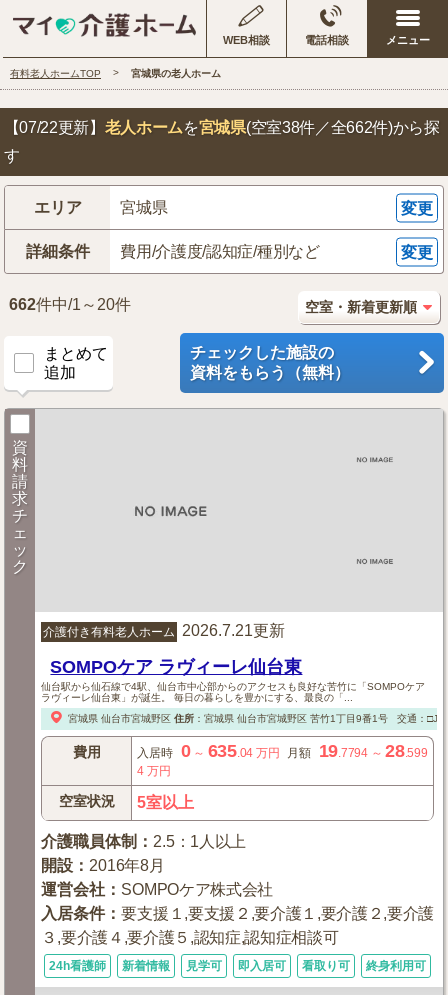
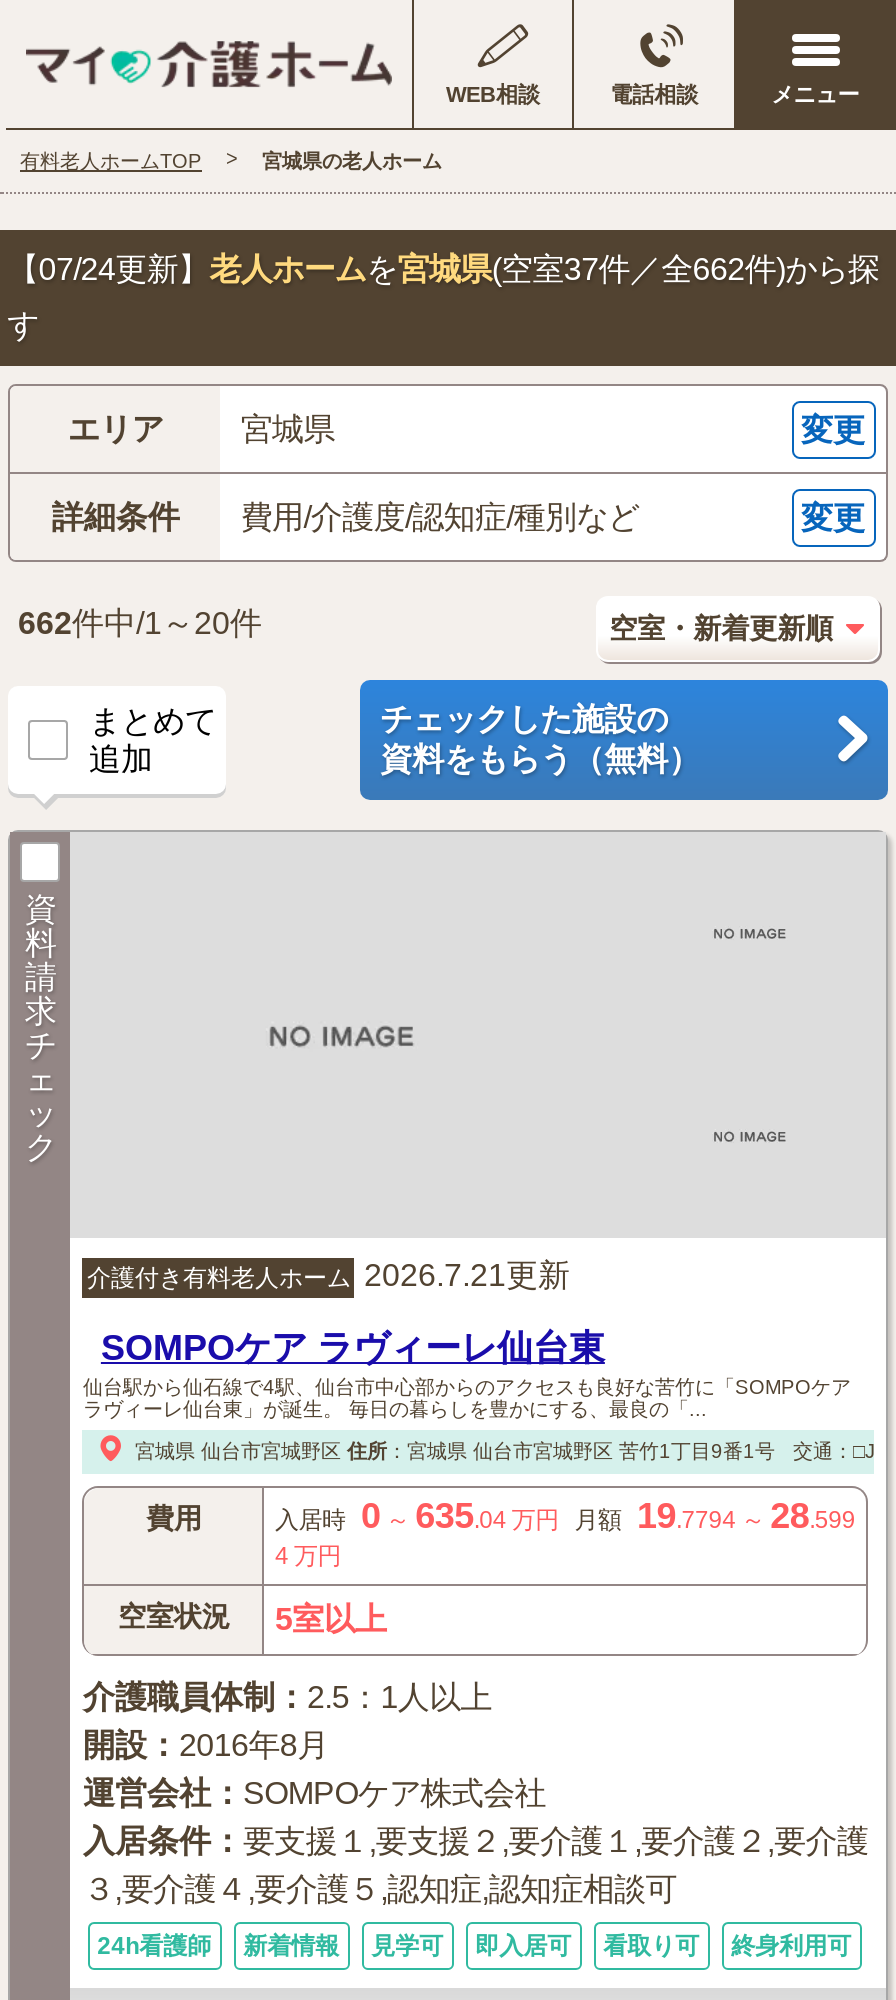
[4,119,440,136] 【07/22更新】老人ホームを宮城県(空室38件／全662件)から探 -> [7,252,879,286] 【07/24更新】老人ホームを宮城県(空室37件／全662件)から探

